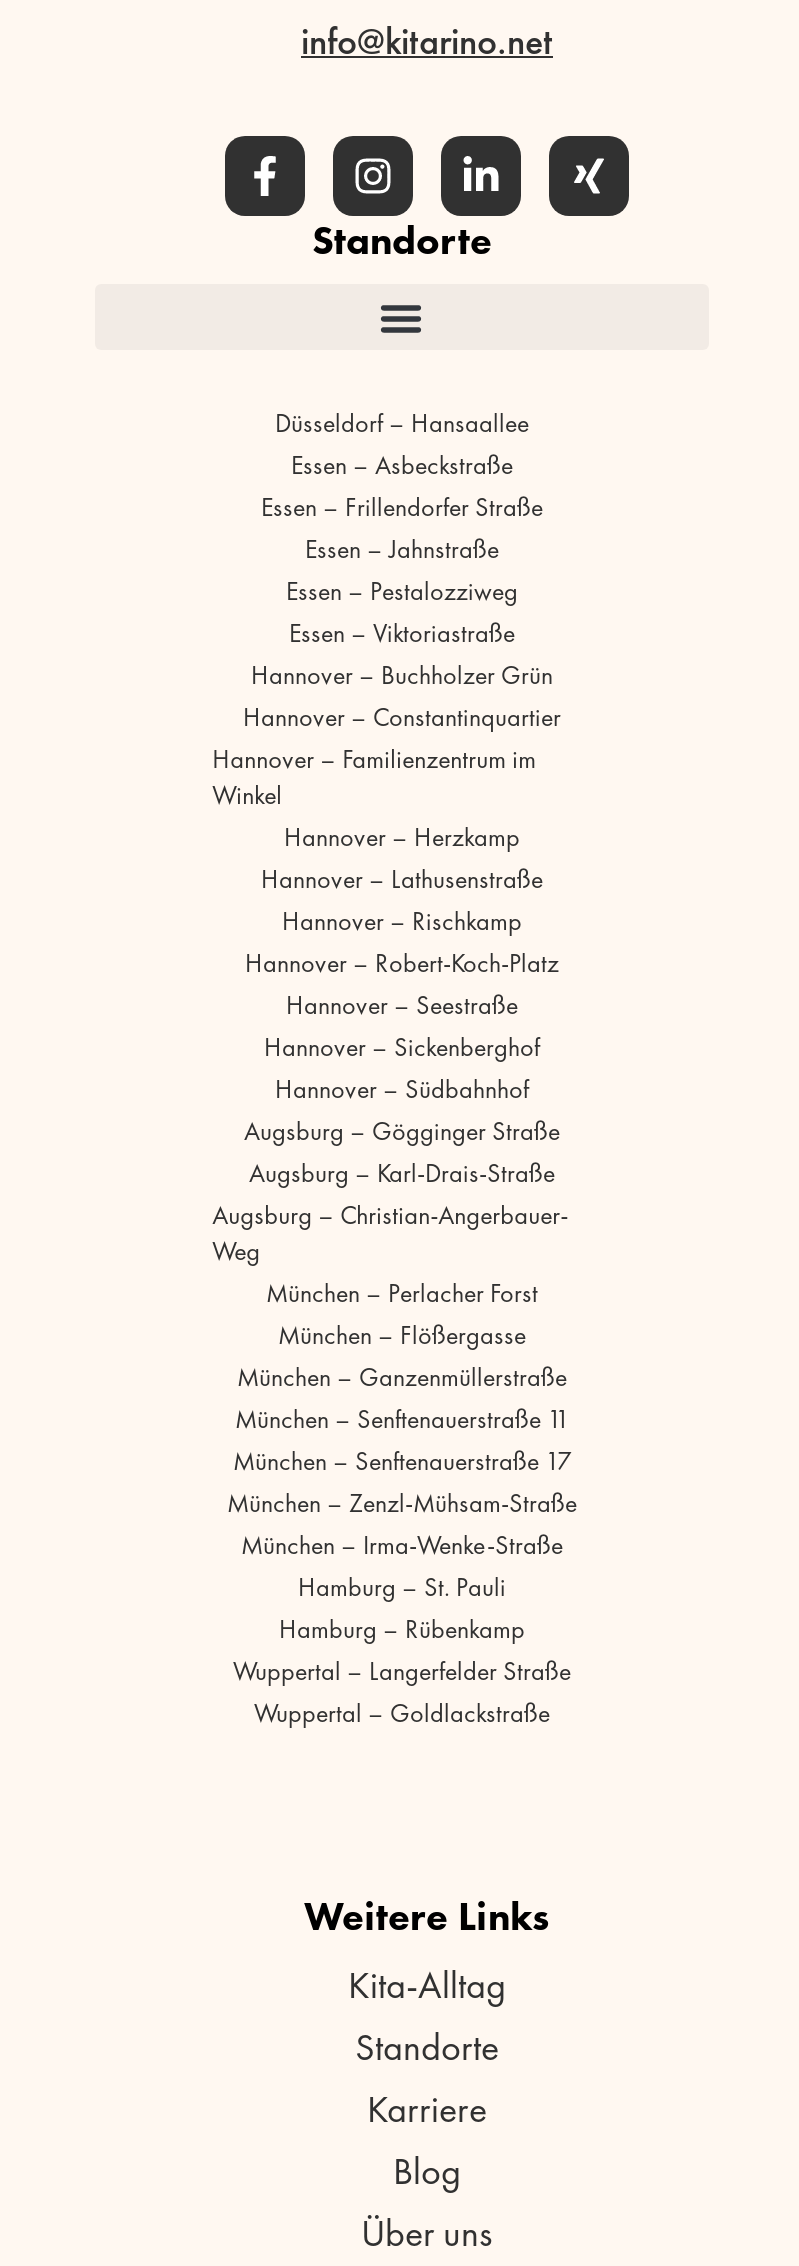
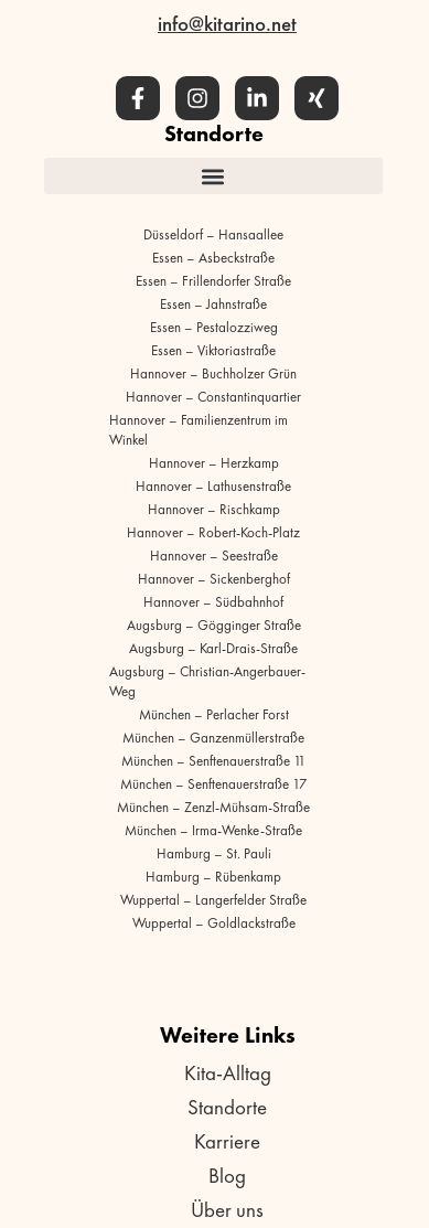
[278,1318,526,1352] München – Flößergasse -> none

